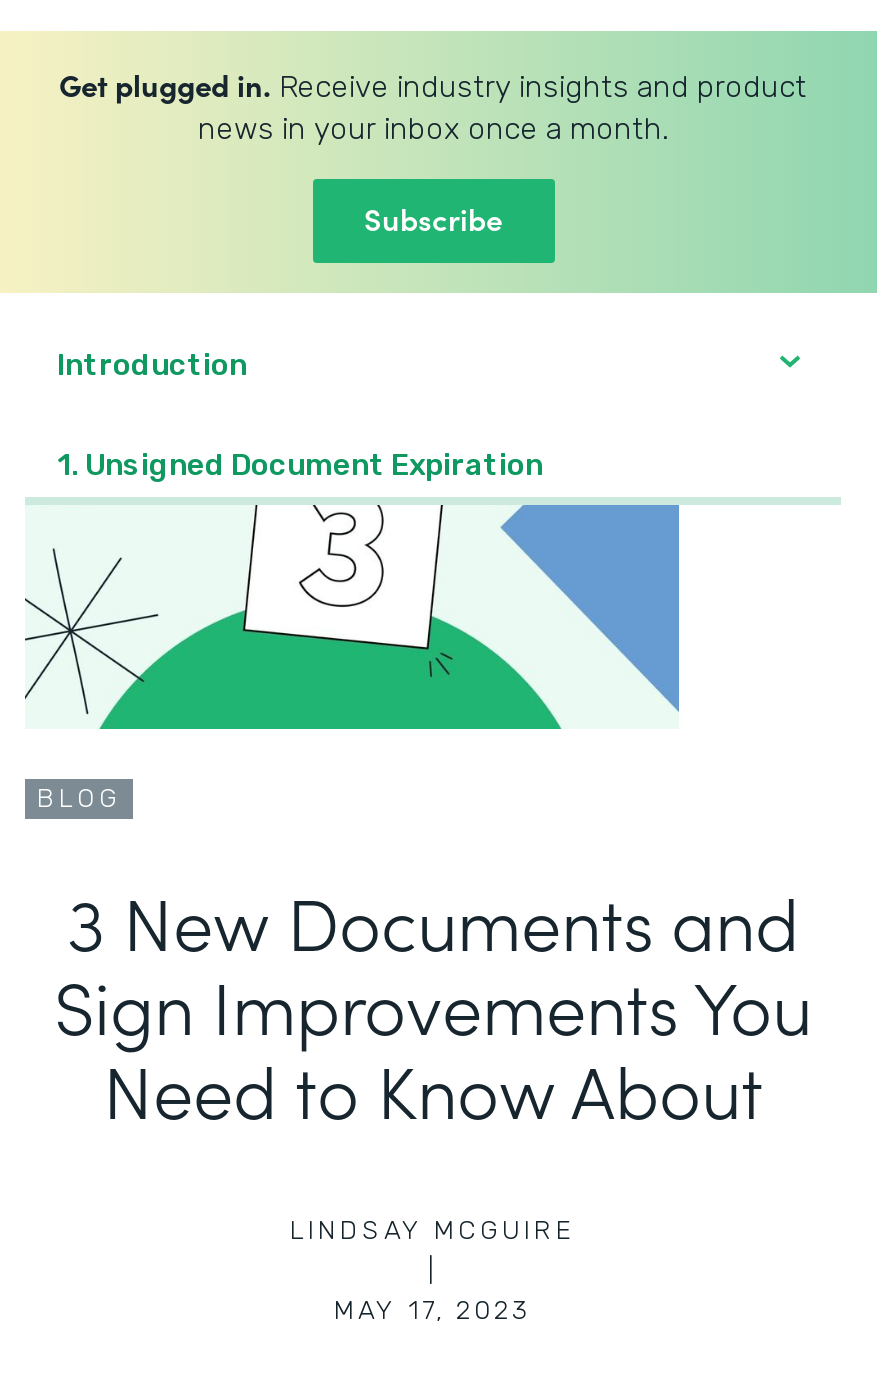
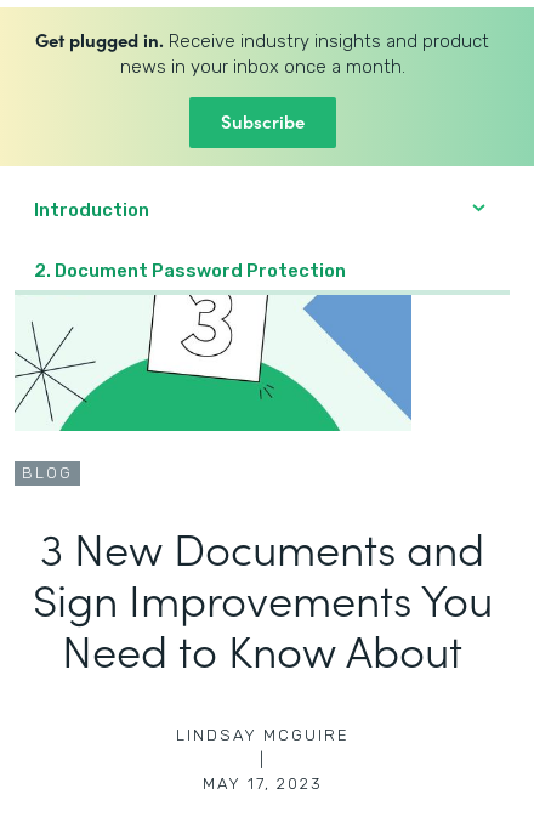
[57,447,549,483] 1. Unsigned Document Expiration -> [34,260,350,282] 2. Document Password Protection

